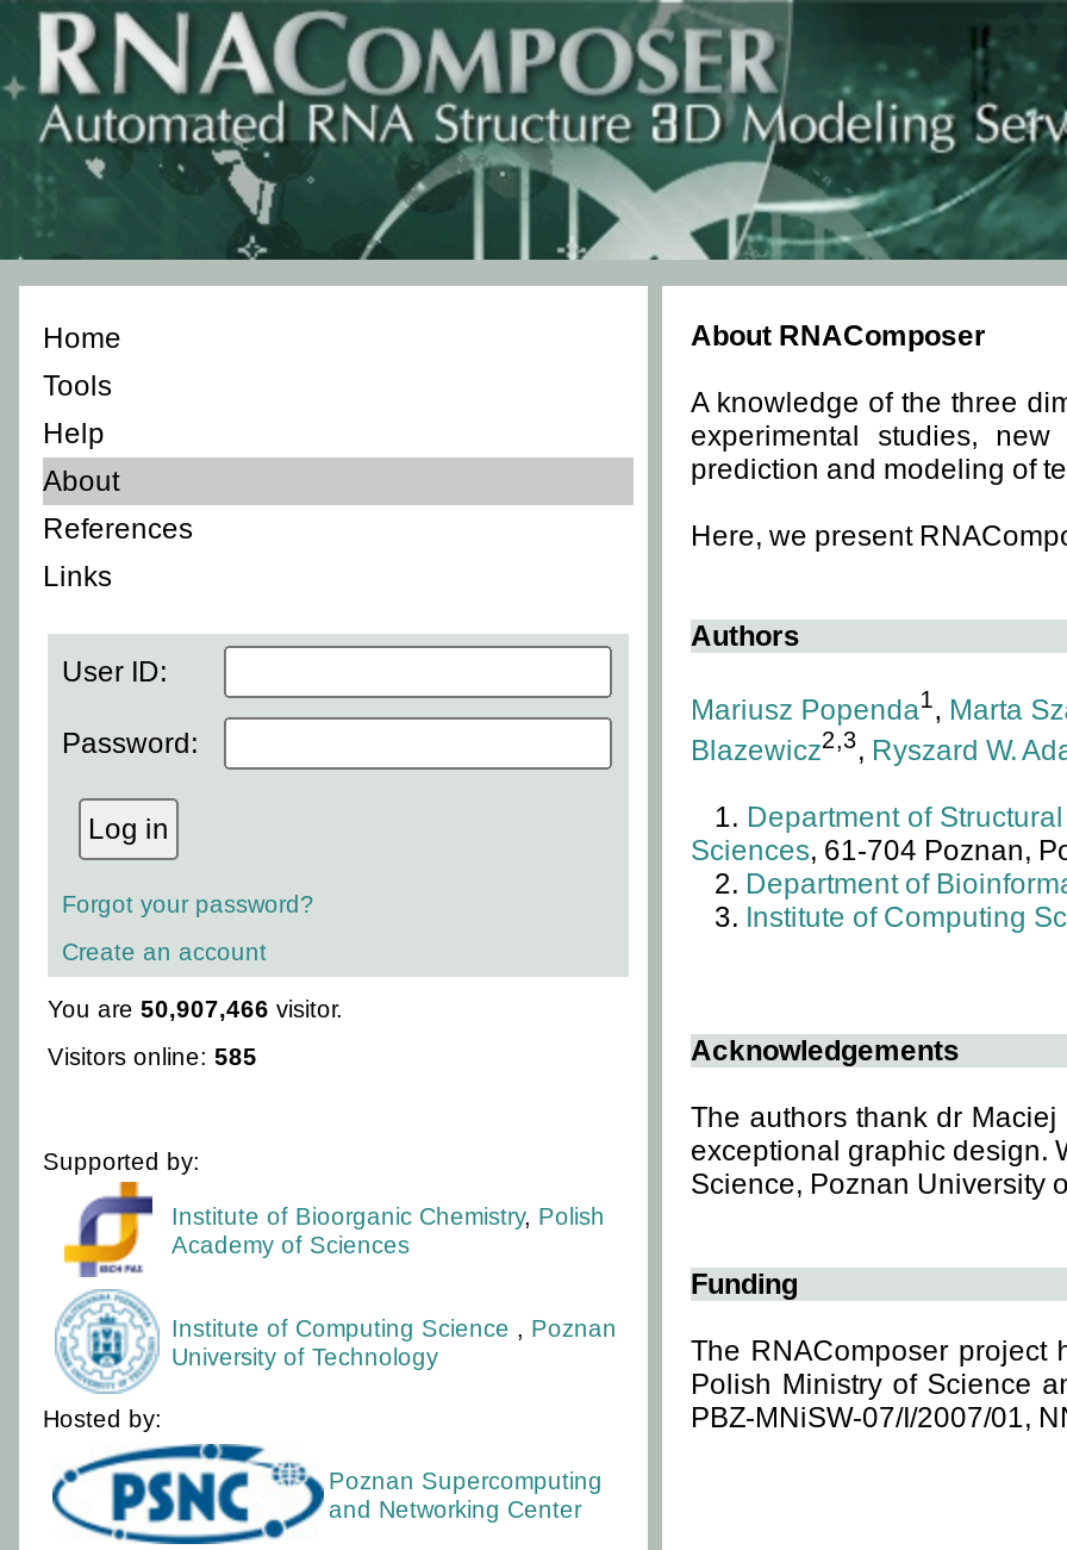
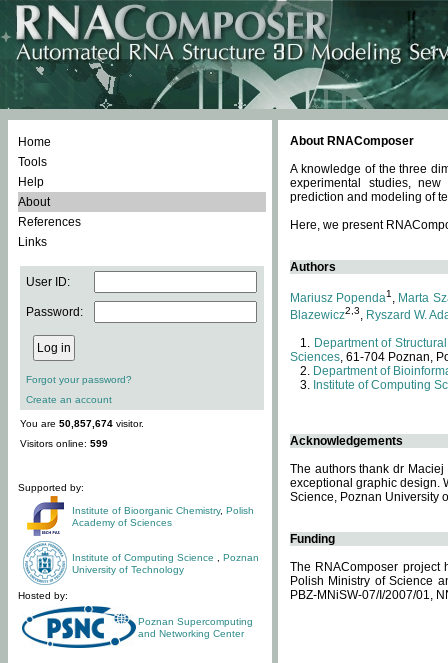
[48,996,343,1022] You are 50,907,466 visitor. -> [20,418,144,429] You are 50,857,674 visitor.
[48,1044,257,1070] Visitors online: 585 -> [20,438,108,449] Visitors online: 599

